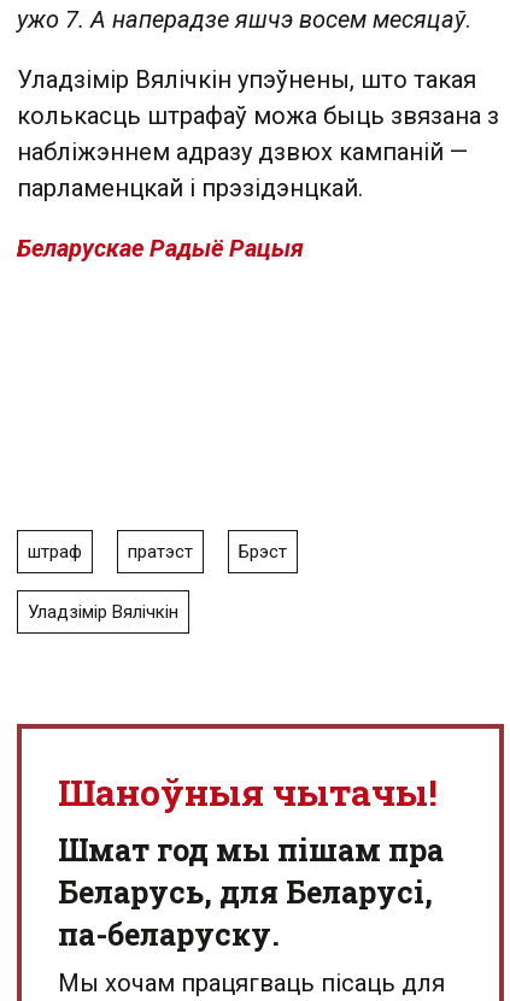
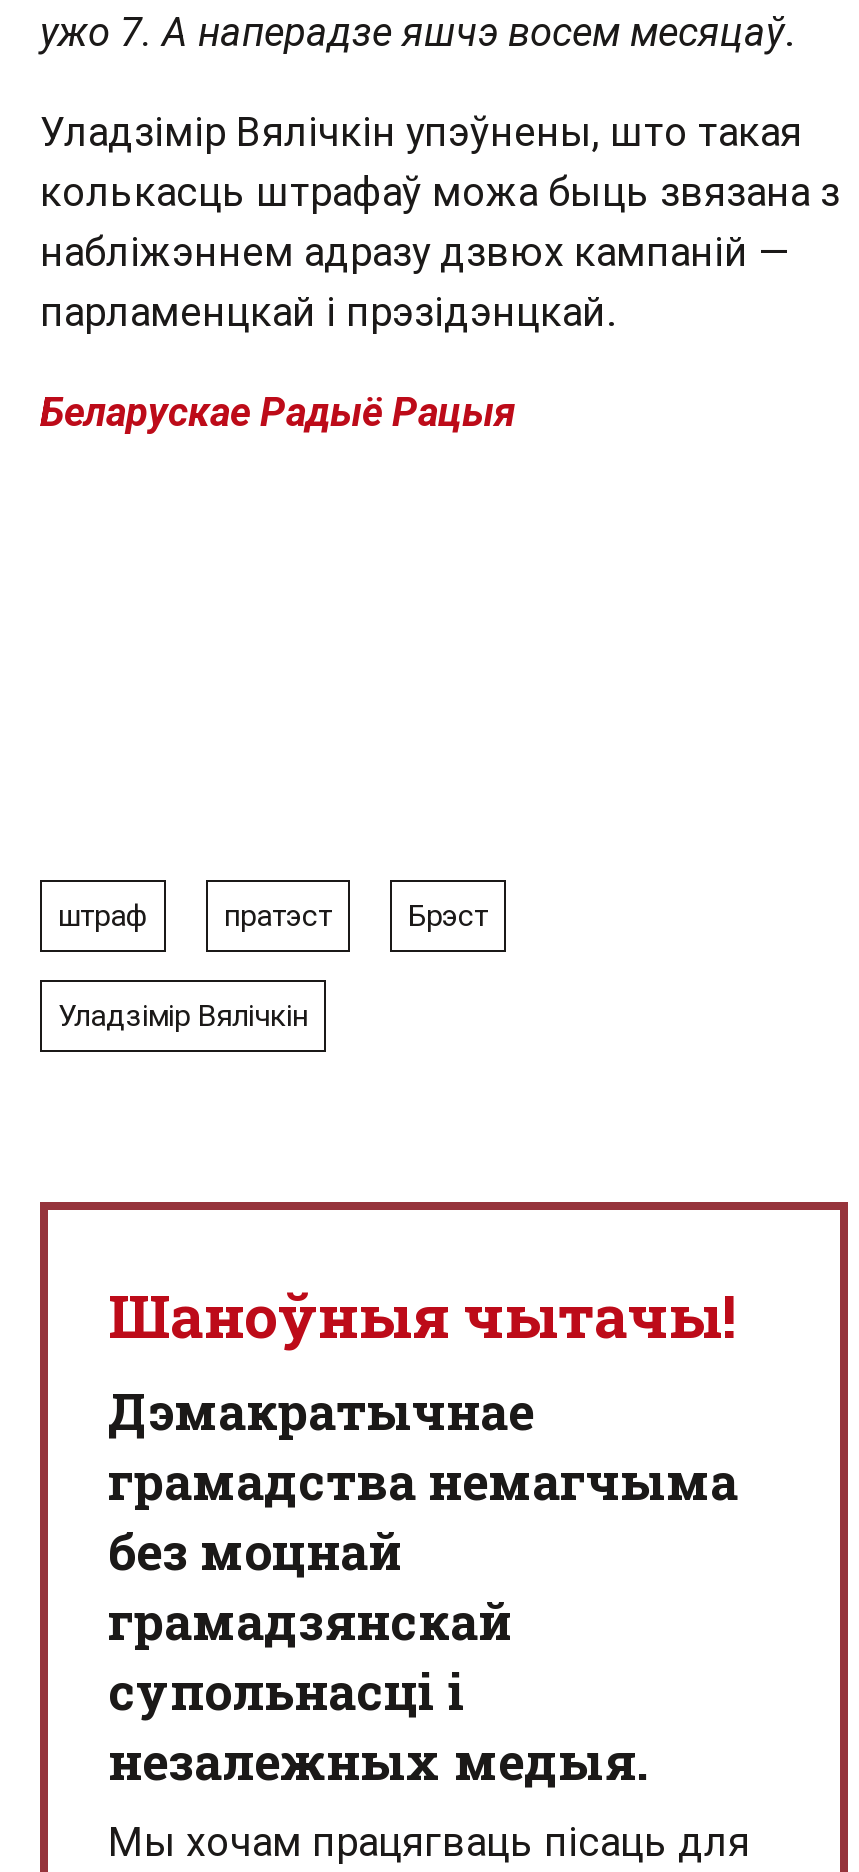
[58,830,444,954] Шмат год мы пішам пра | Беларусь, для Беларусі, | па-беларуску. -> [108,1378,738,1794] Дэмакратычнае | грамадства немагчыма | без моцнай | грамадзянскай | супольнасці і | незалежных медыя.

